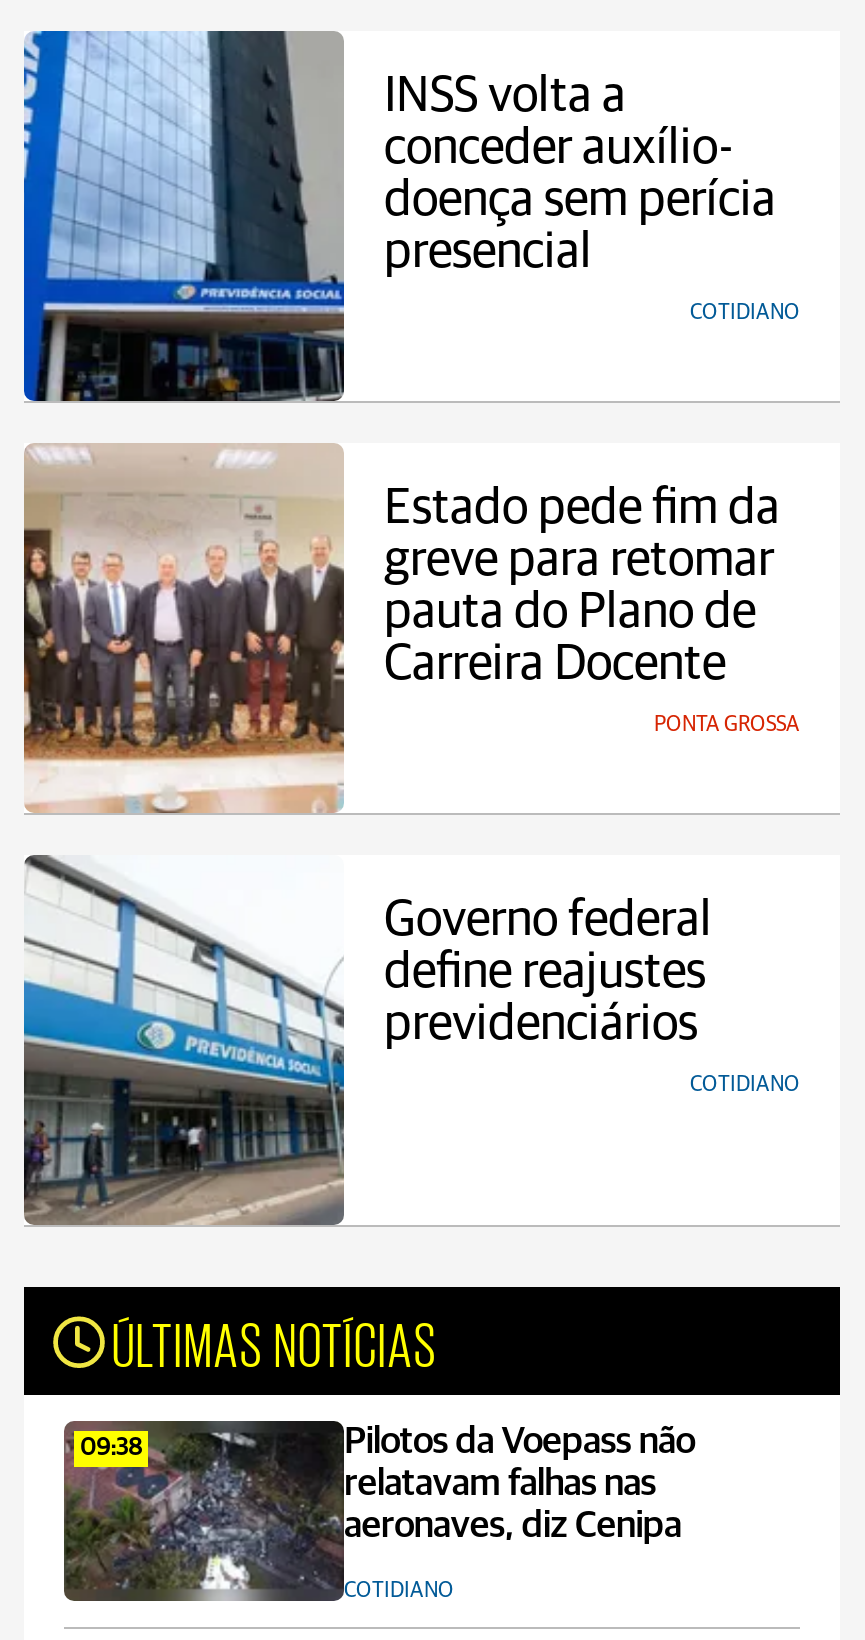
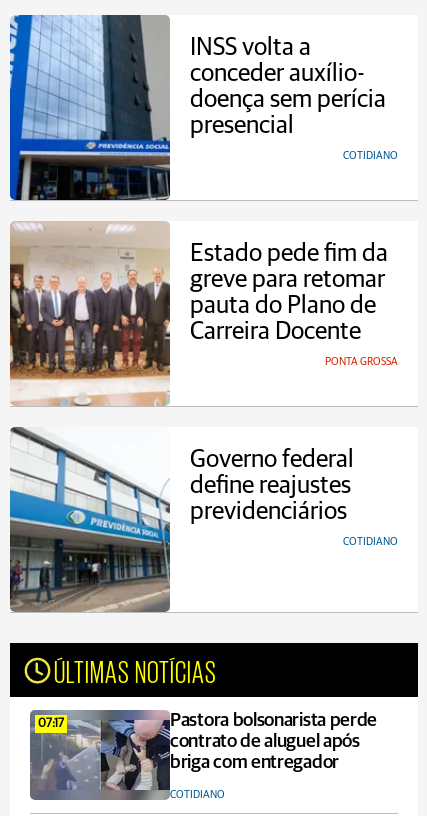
[62,1419,695,1601] [image] | 09:38 | Pilotos da Voepass não | relatavam falhas nas | aeronaves, diz Cenipa -> [30,709,377,800] [image] | 07:17 | Pastora bolsonarista perde | contrato de aluguel após | briga com entregador

